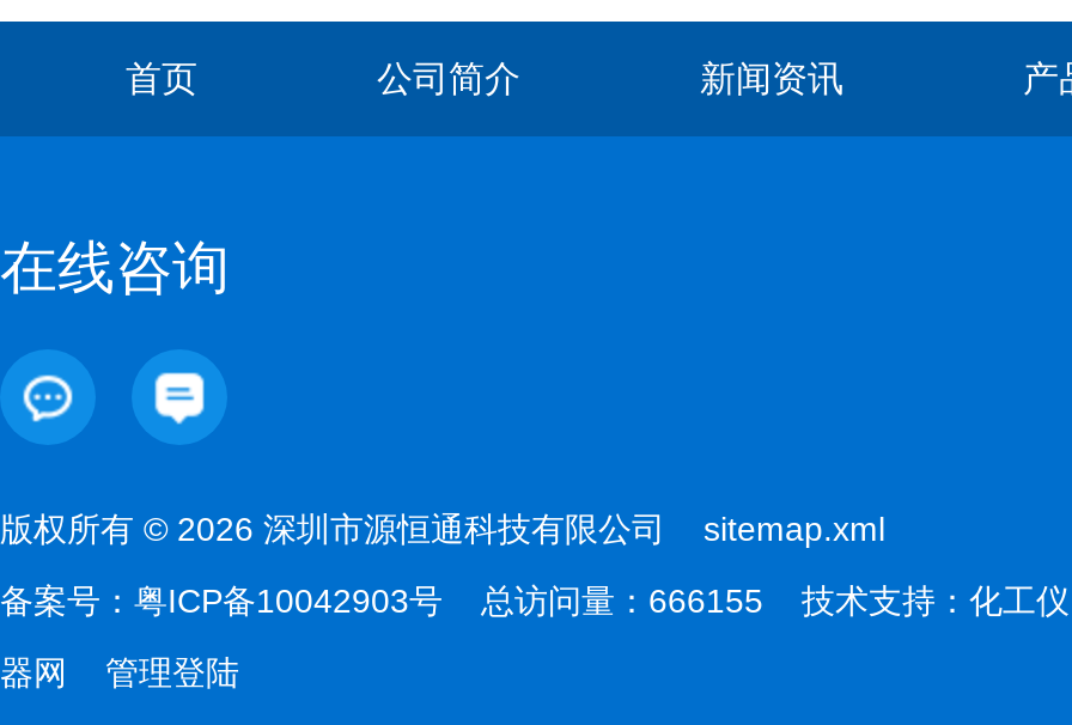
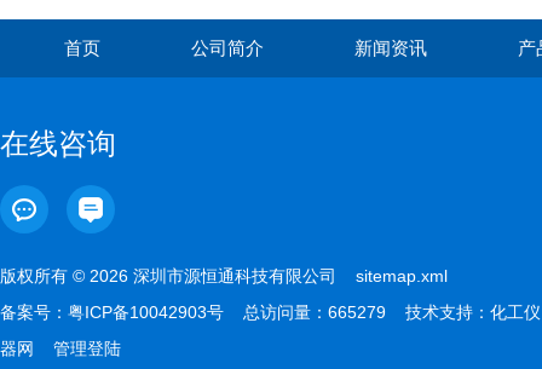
[0,581,1070,620] 备案号：粤ICP备10042903号总访问量：666155 技术支持：化工仪 -> [0,302,541,322] 备案号：粤ICP备10042903号总访问量：665279 技术支持：化工仪

